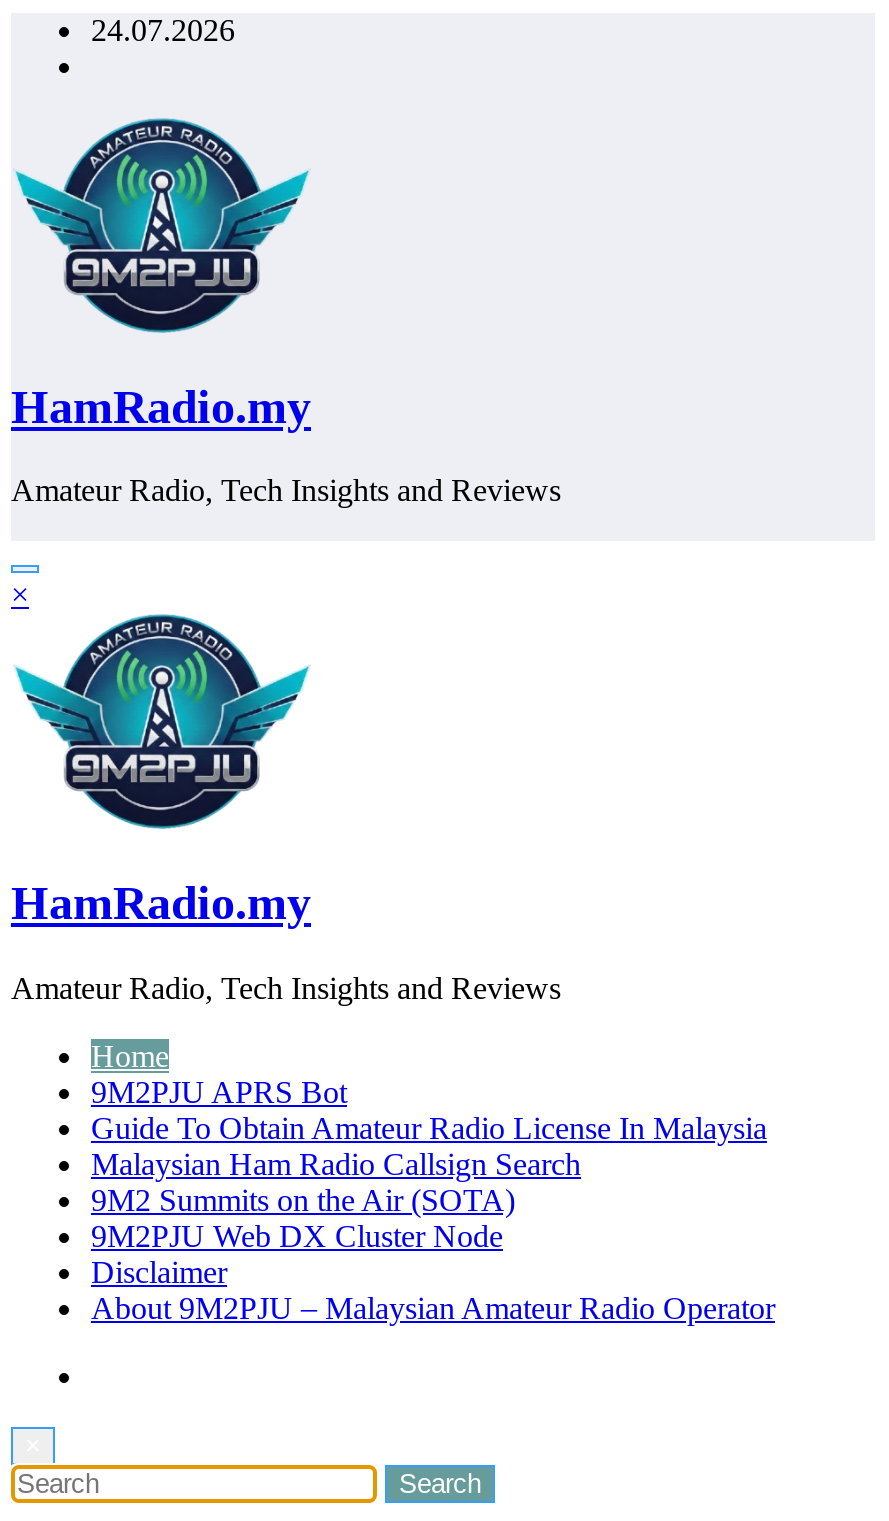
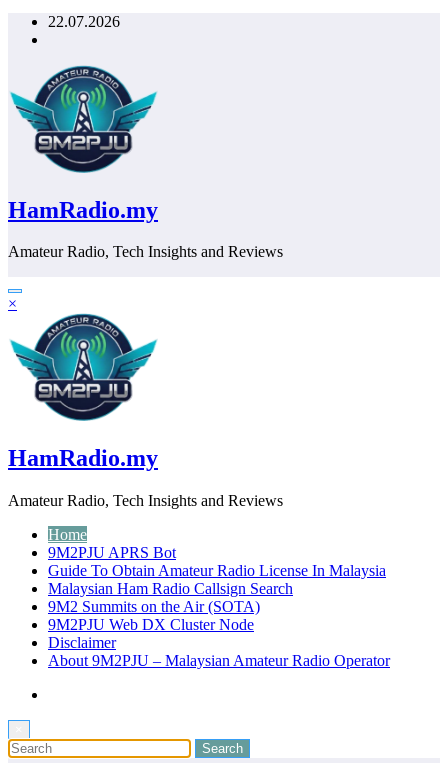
[91,13,235,47] 24.07.2026 -> [48,13,120,30] 22.07.2026

